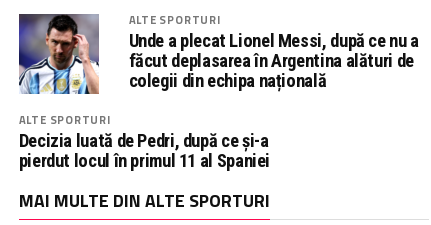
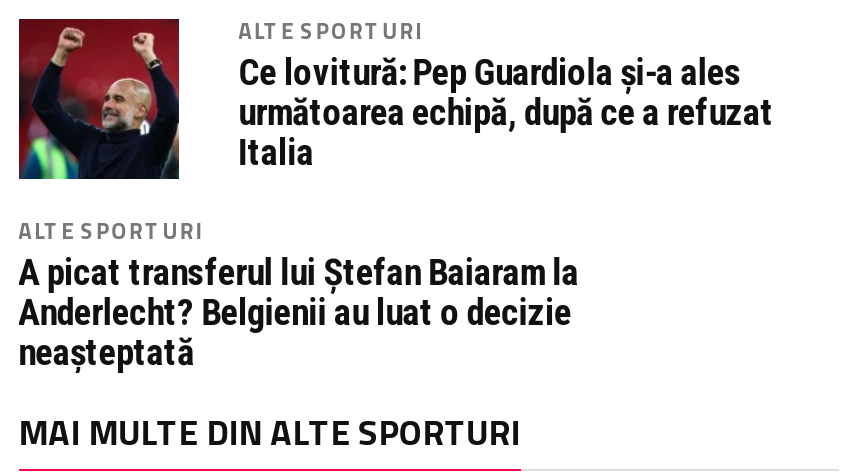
[18,13,419,95] [image] | Unde a plecat Lionel Messi, după ce nu a | făcut deplasarea în Argentina alături de | colegii din echipa națională -> [17,17,774,181] [image] | Ce lovitură: Pep Guardiola și-a ales | următoarea echipă, după ce a refuzat | Italia
[19,130,270,171] Decizia luată de Pedri, după ce și-a | pierdut locul în primul 11 al Spaniei -> [18,251,579,373] A picat transferul lui Ștefan Baiaram la | Anderlecht? Belgienii au luat o decizie | neașteptată

